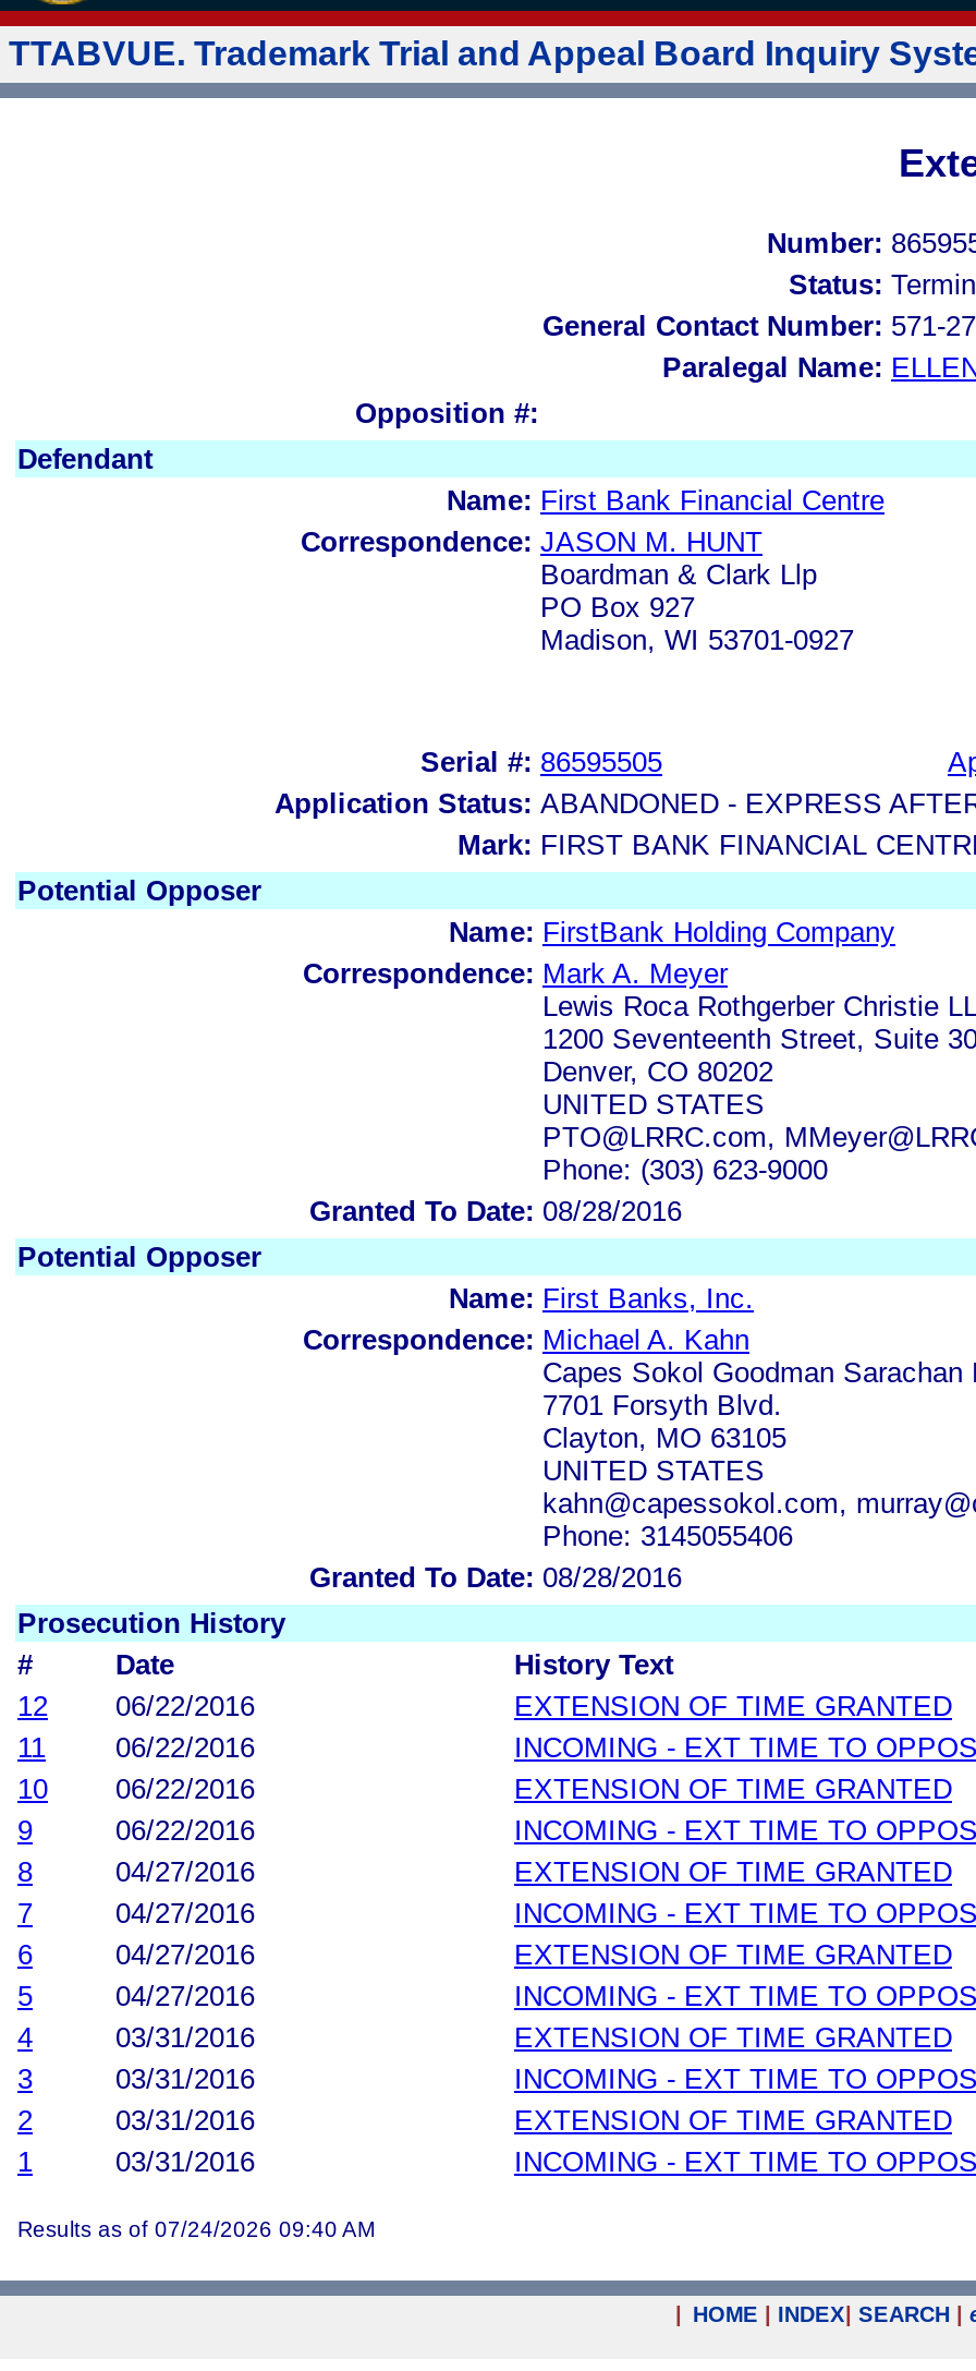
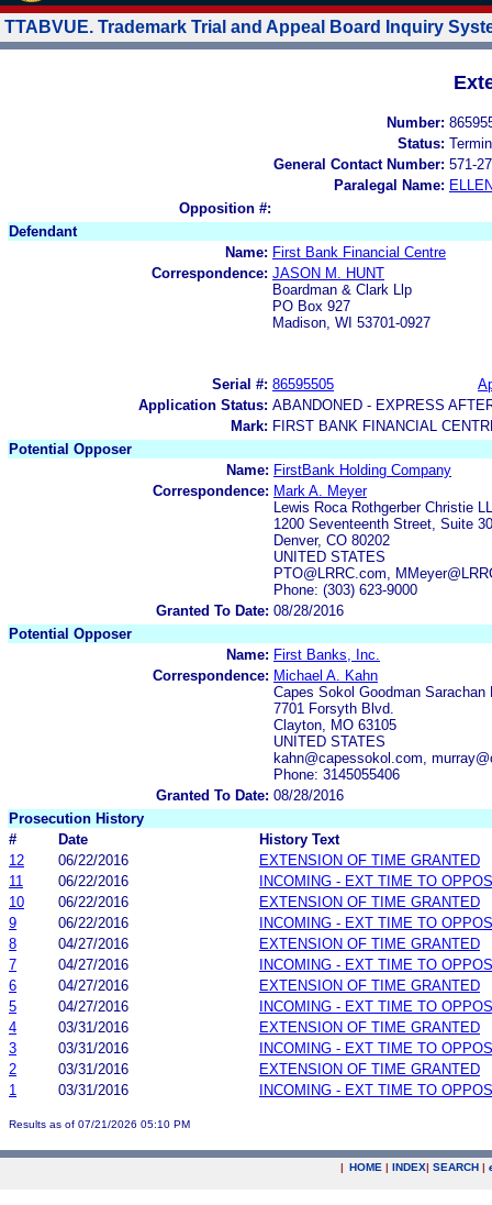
[17,2217,375,2241] Results as of 07/24/2026 09:40 AM -> [9,1118,190,1130] Results as of 07/21/2026 05:10 PM

